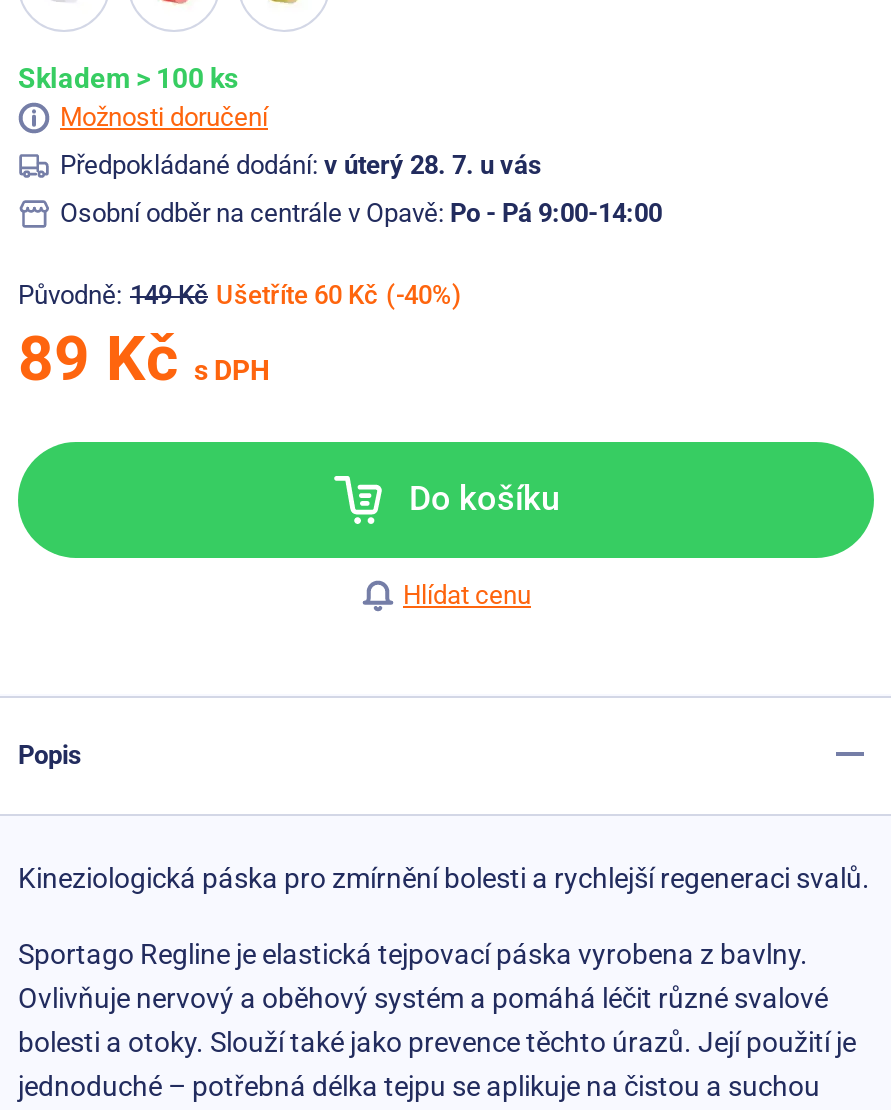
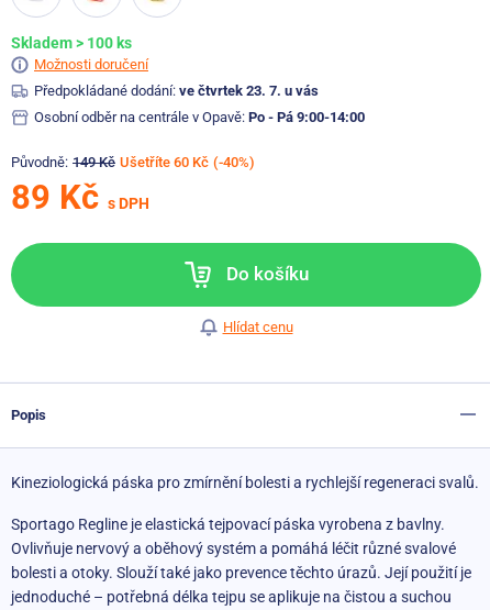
[60,151,542,181] Předpokládané dodání: v úterý 28. 7. u vás -> [34,83,319,99] Předpokládané dodání: ve čtvrtek 23. 7. u vás

